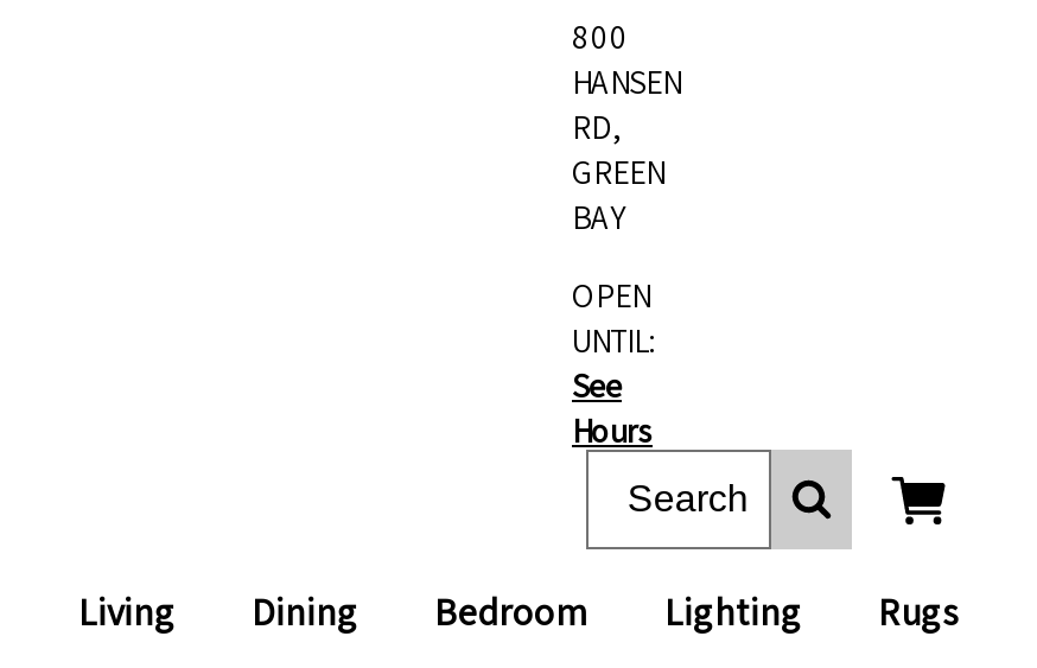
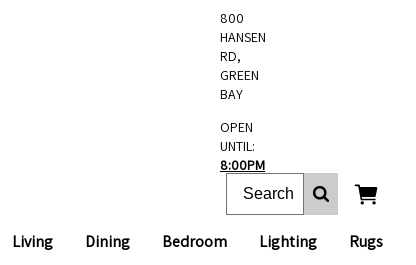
[572,364,653,452] See | Hours -> [220,156,265,174] 8:00PM

